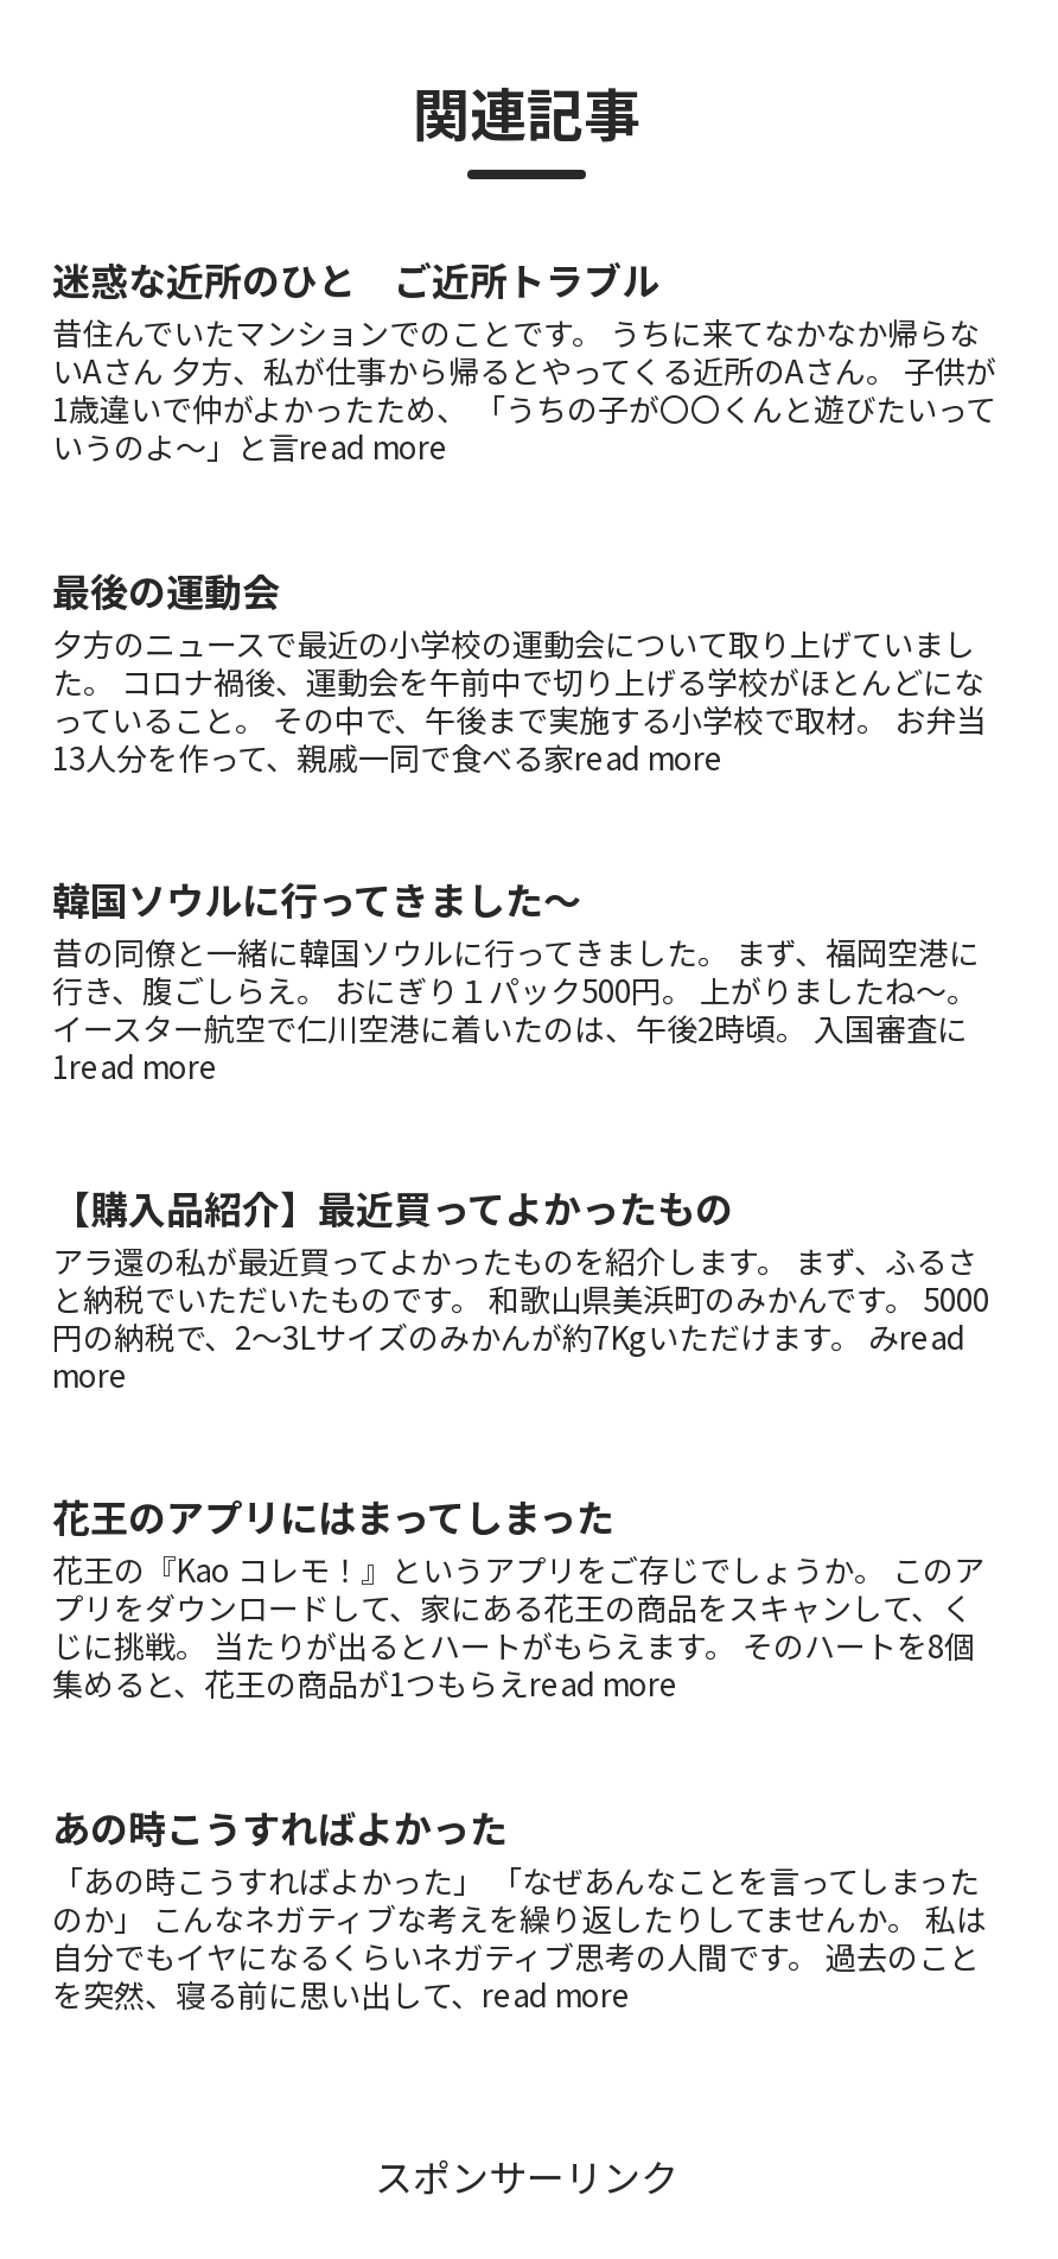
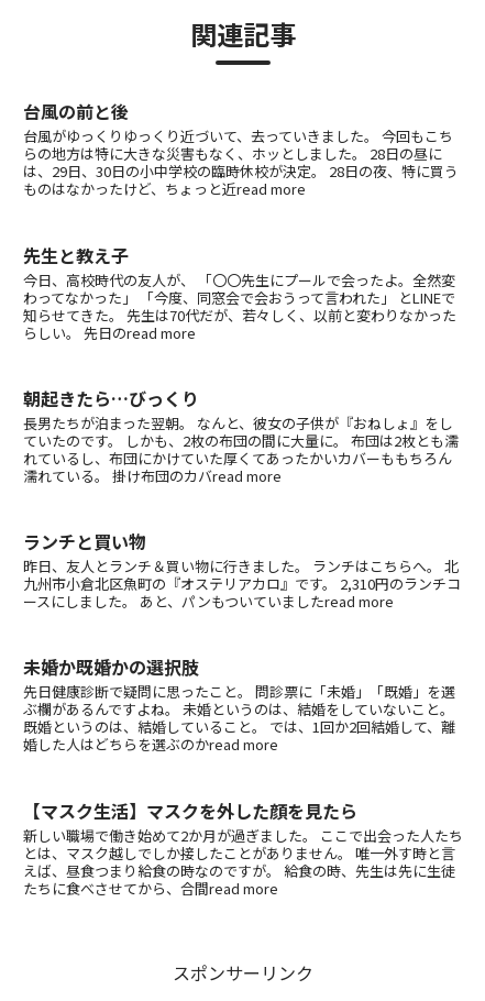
[52,251,996,470] 迷惑な近所のひと ご近所トラブル | 昔住んでいたマンションでのことです。 うちに来てなかなか帰らな | いAさん 夕方、私が仕事から帰るとやってくる近所のAさん。 子供が | 1歳違いで仲がよかったため、 「うちの子が〇〇くんと遊びたいって | いうのよ～」と言read more -> [23,98,459,200] 台風の前と後 | 台風がゆっくりゆっくり近づいて、去っていきました。 今回もこち | らの地方は特に大きな災害もなく、ホッとしました。 28日の昼に | は、29日、30日の小中学校の臨時休校が決定。 28日の夜、特に買う | ものはなかったけど、ちょっと近read more
[52,561,987,779] 最後の運動会 | 夕方のニュースで最近の小学校の運動会について取り上げていまし | た。 コロナ禍後、運動会を午前中で切り上げる学校がほとんどにな | っていること。 その中で、午後まで実施する小学校で取材。 お弁当 | 13人分を作って、親戚一同で食べる家read more -> [23,242,456,343] 先生と教え子 | 今日、高校時代の友人が、 「〇〇先生にプールで会ったよ。全然変 | わってなかった」 「今度、同窓会で会おうって言われた」 とLINEで | 知らせてきた。 先生は70代だが、若々しく、以前と変わりなかった | らしい。 先日のread more
[52,870,980,1088] 韓国ソウルに行ってきました～ | 昔の同僚と一緒に韓国ソウルに行ってきました。 まず、福岡空港に | 行き、腹ごしらえ。 おにぎり１パック500円。 上がりましたね～。 | イースター航空で仁川空港に着いたのは、午後2時頃。 入国審査に | 1read more -> [23,385,459,486] 朝起きたら…びっくり | 長男たちが泊まった翌朝。 なんと、彼女の子供が『おねしょ』をし | ていたのです。 しかも、2枚の布団の間に大量に。 布団は2枚とも濡 | れているし、布団にかけていた厚くてあったかいカバーももちろん | 濡れている。 掛け布団のカバread more
[52,1179,989,1398] 【購入品紹介】最近買ってよかったもの | アラ還の私が最近買ってよかったものを紹介します。 まず、ふるさ | と納税でいただいたものです。 和歌山県美浜町のみかんです。 5000 | 円の納税で、2～3Lサイズのみかんが約7Kgいただけます。 みread | more -> [23,528,461,612] ランチと買い物 | 昨日、友人とランチ＆買い物に行きました。 ランチはこちらへ。 北 | 九州市小倉北区魚町の『オステリアカロ』です。 2,310円のランチコ | ースにしました。 あと、パンもついていましたread more
[52,1488,984,1707] 花王のアプリにはまってしまった | 花王の『Kao コレモ！』というアプリをご存じでしょうか。 このア | プリをダウンロードして、家にある花王の商品をスキャンして、く | じに挑戦。 当たりが出るとハートがもらえます。 そのハートを8個 | 集めると、花王の商品が1つもらえread more -> [23,654,455,755] 未婚か既婚かの選択肢 | 先日健康診断で疑問に思ったこと。 問診票に「未婚」「既婚」を選 | ぶ欄があるんですよね。 未婚というのは、結婚をしていないこと。 | 既婚というのは、結婚していること。 では、1回か2回結婚して、離 | 婚した人はどちらを選ぶのかread more
[52,1798,987,2016] あの時こうすればよかった | 「あの時こうすればよかった」 「なぜあんなことを言ってしまった | のか」 こんなネガティブな考えを繰り返したりしてませんか。 私は | 自分でもイヤになるくらいネガティブ思考の人間です。 過去のこと | を突然、寝る前に思い出して、read more -> [23,797,463,898] 【マスク生活】マスクを外した顔を見たら | 新しい職場で働き始めて2か月が過ぎました。 ここで出会った人たち | とは、マスク越しでしか接したことがありません。 唯一外す時と言 | えば、昼食つまり給食の時なのですが。 給食の時、先生は先に生徒 | たちに食べさせてから、合間read more

